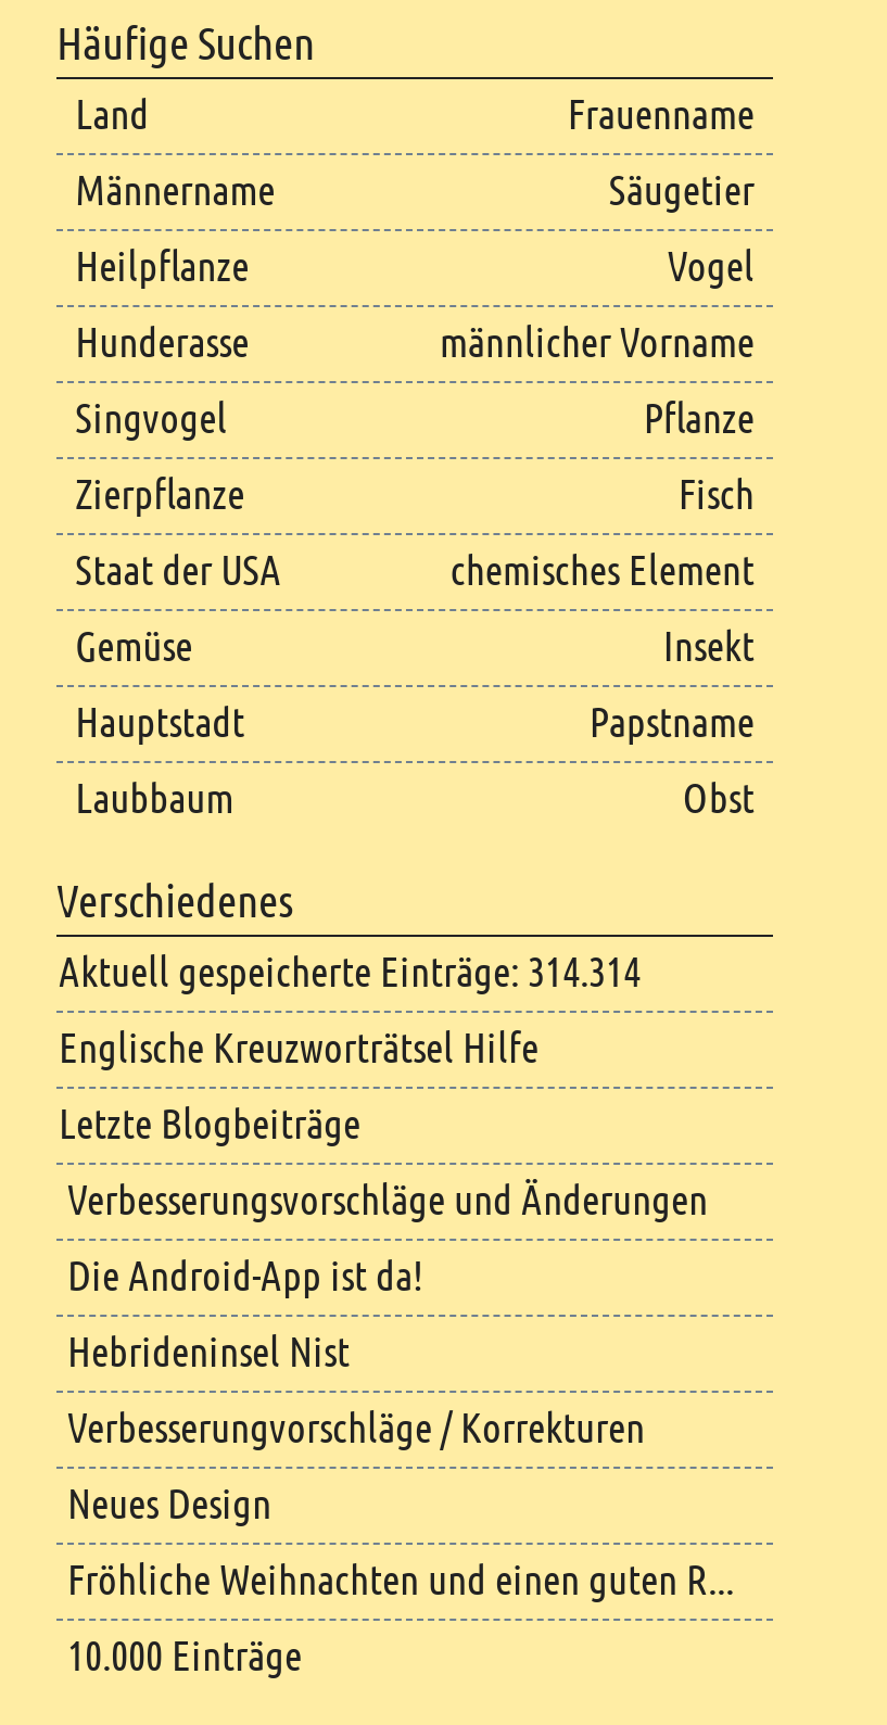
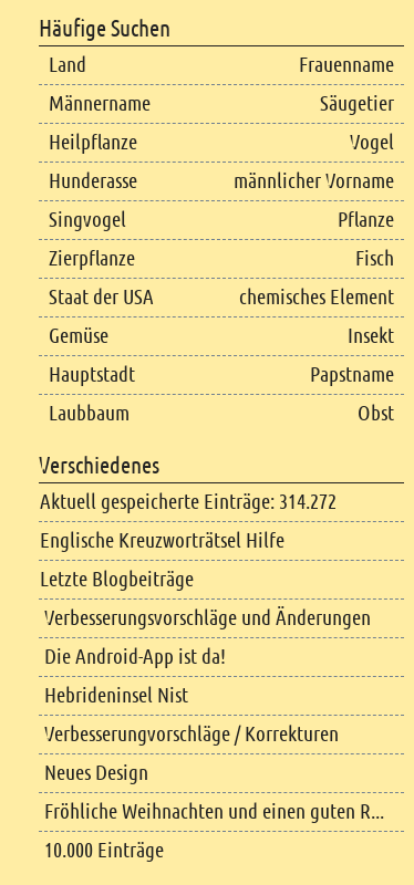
[59,945,641,1000] Aktuell gespeicherte Einträge: 314.314 -> [40,488,337,515] Aktuell gespeicherte Einträge: 314.272

